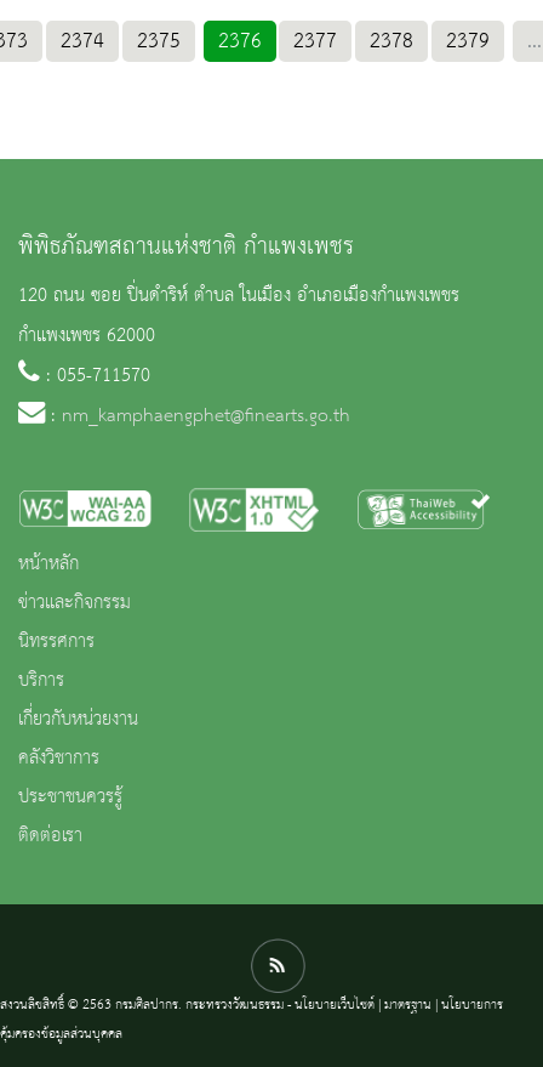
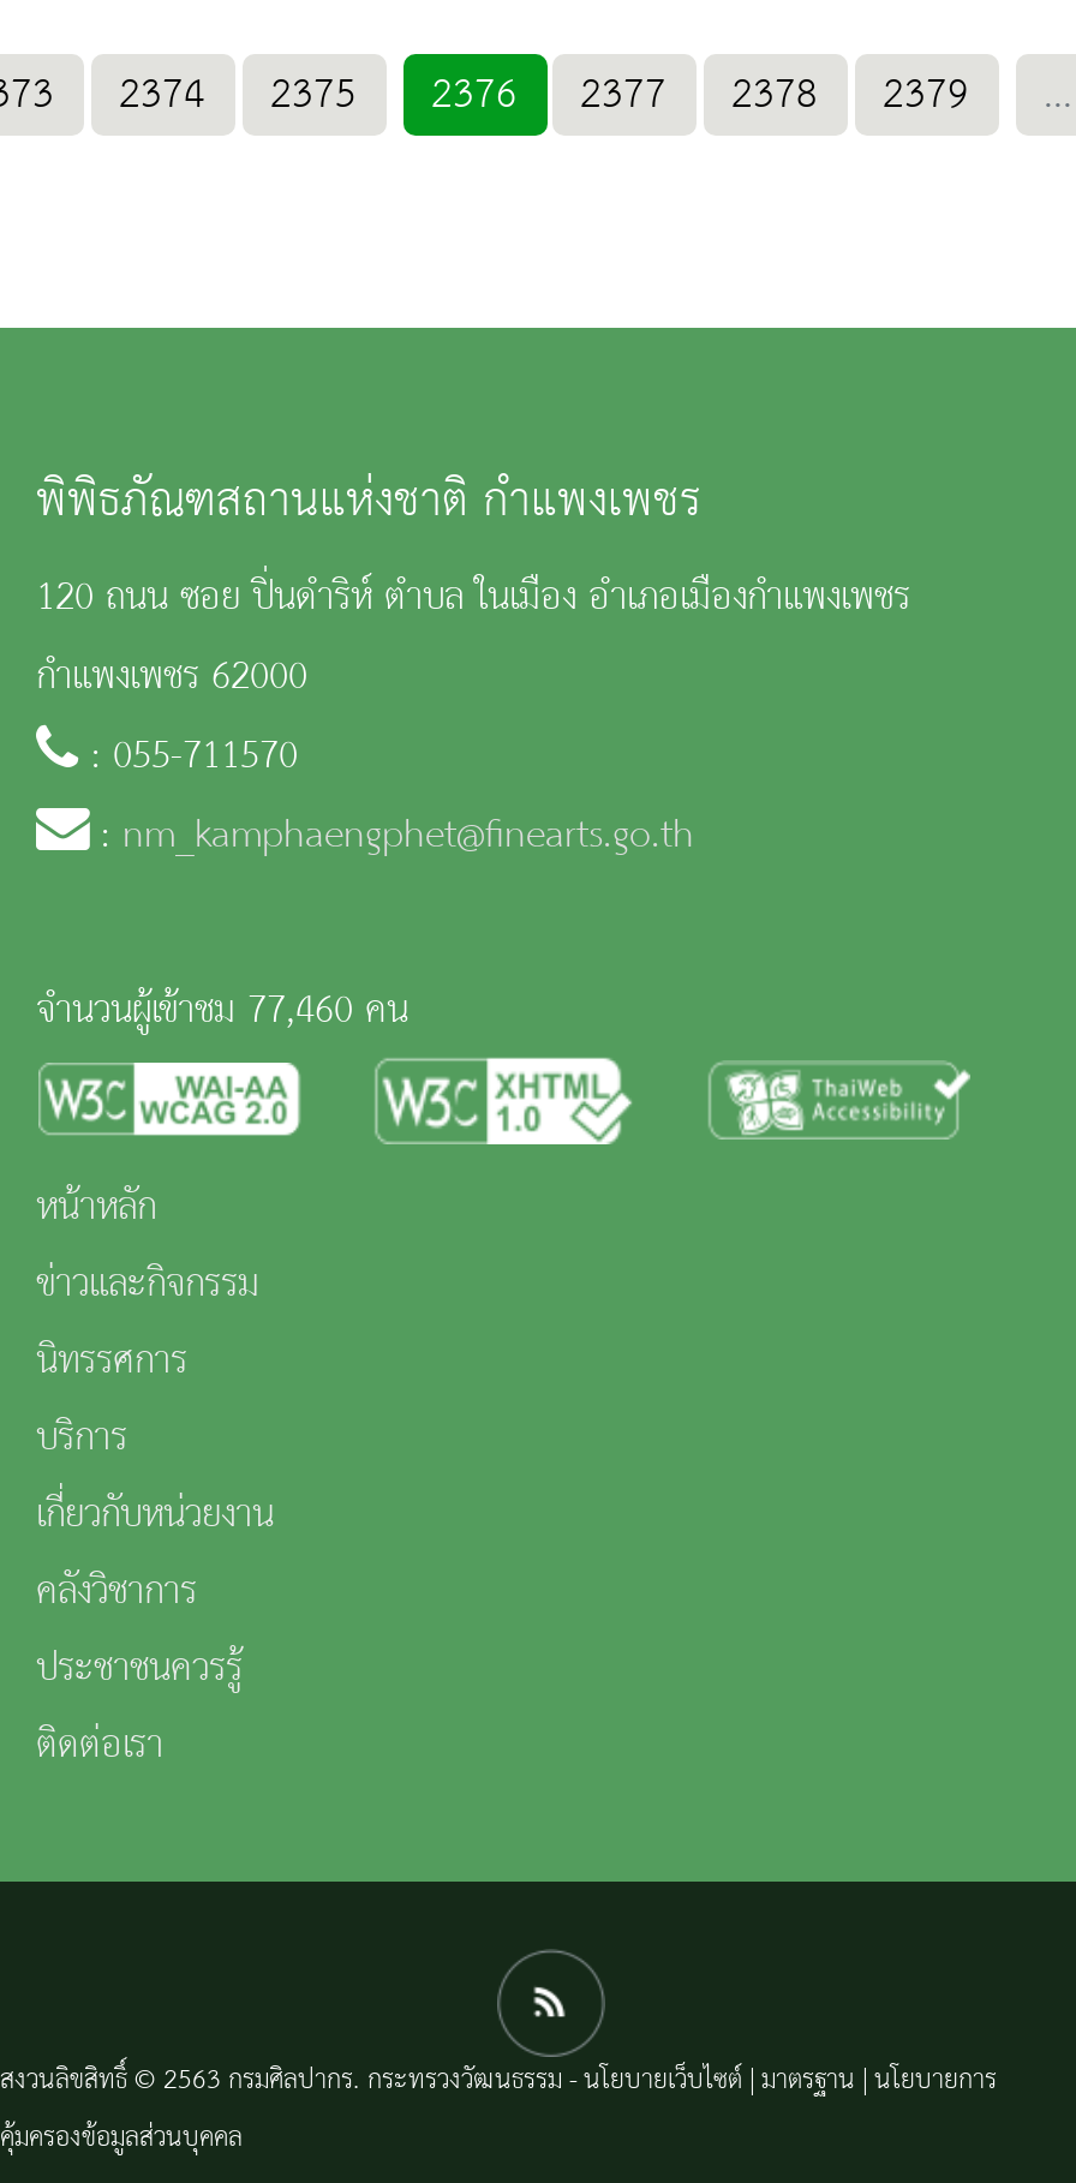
none -> [36,977,408,1049] จำนวนผู้เข้าชม 77,460 คน

